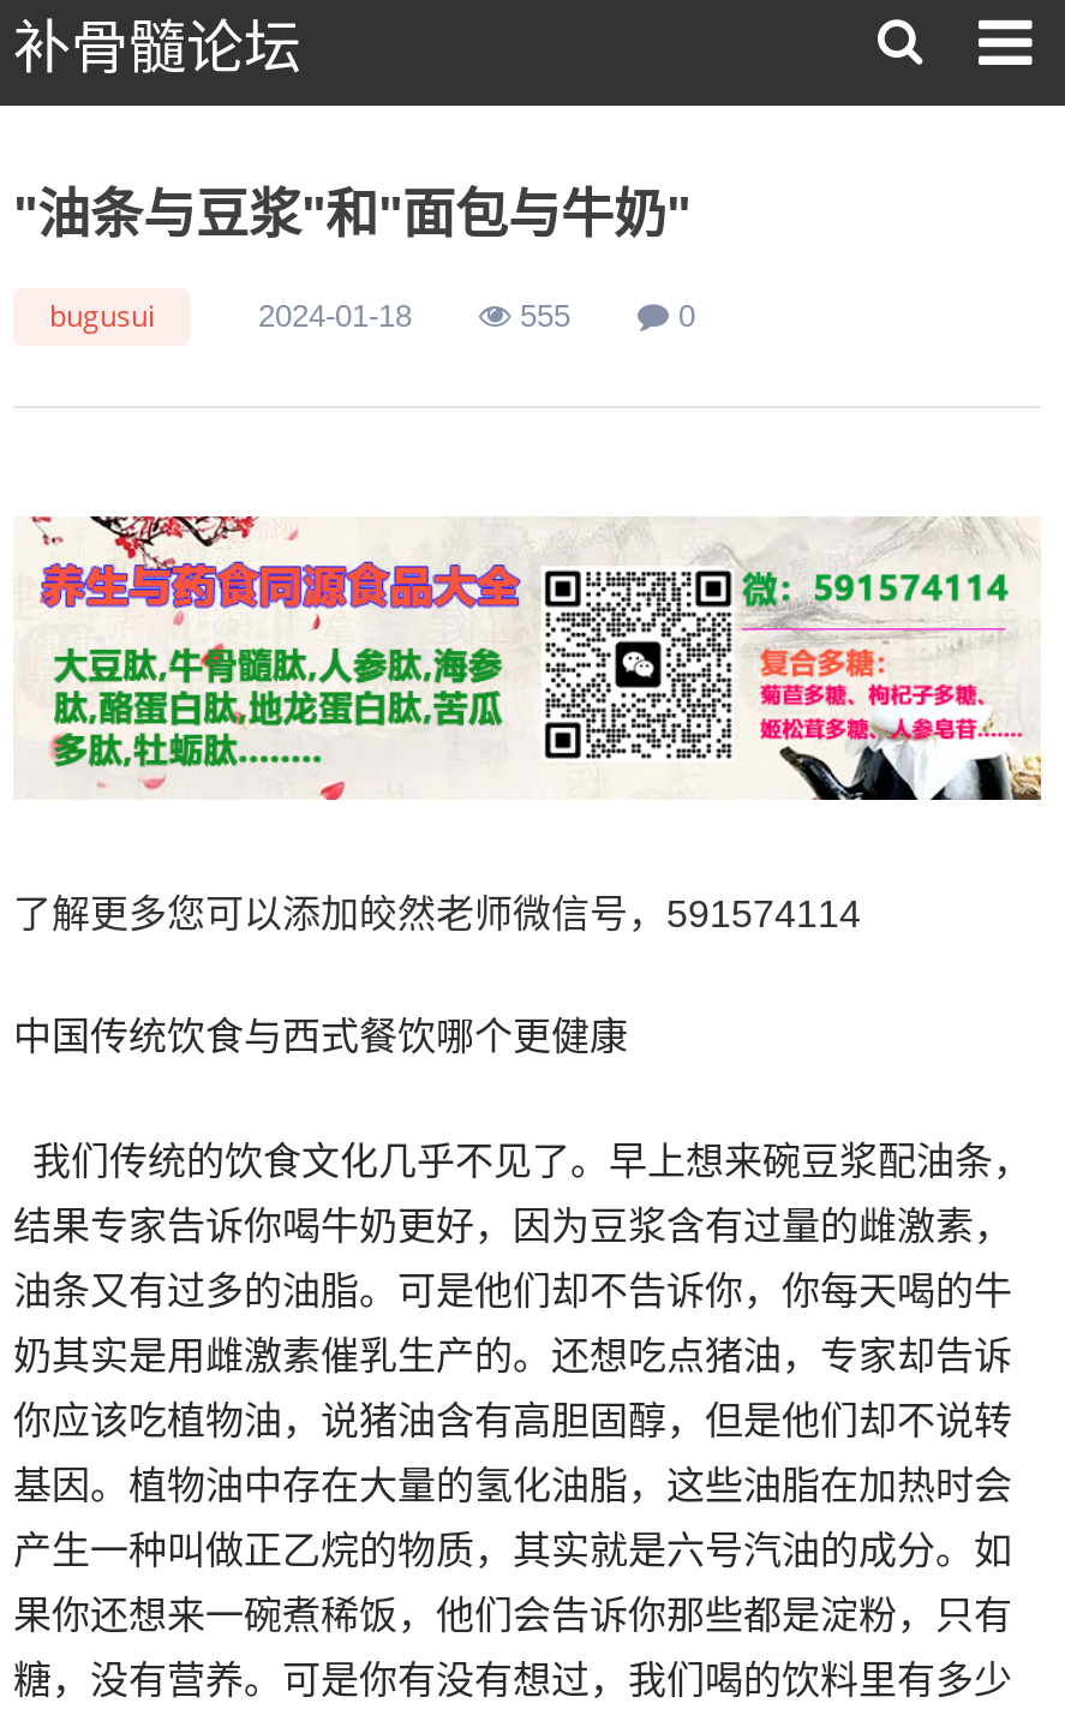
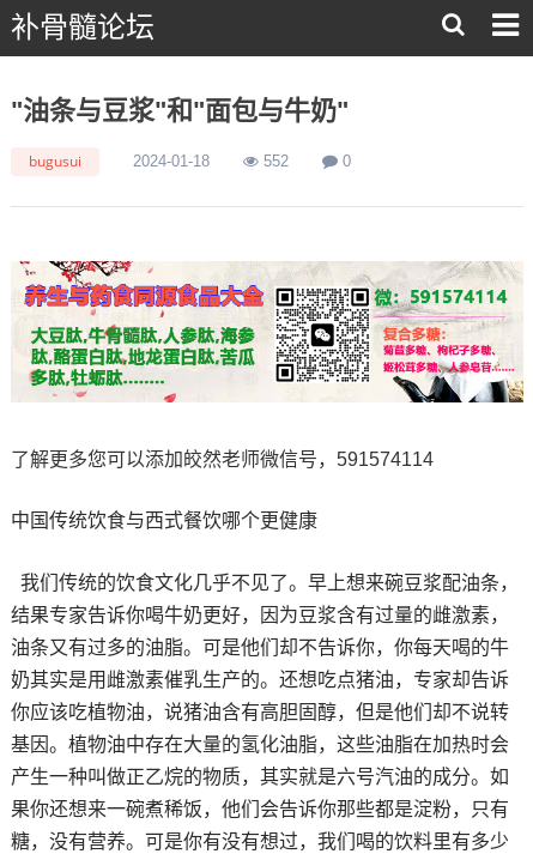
[510,298,570,334] 555 -> [259,152,289,170] 552

